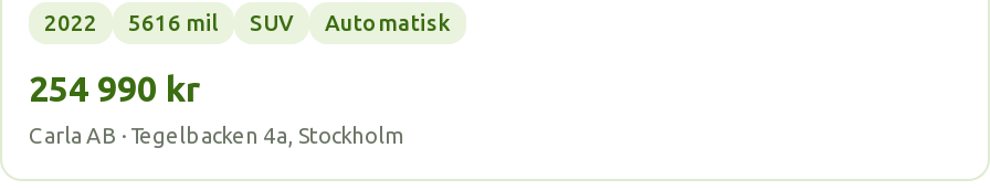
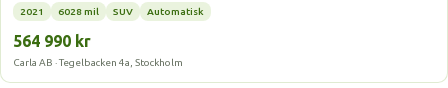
[44,11,219,35] 2022 | 5616 mil -> [20,6,99,17] 2021 | 6028 mil
[29,68,201,108] 254 990 kr -> [13,32,91,50] 564 990 kr

